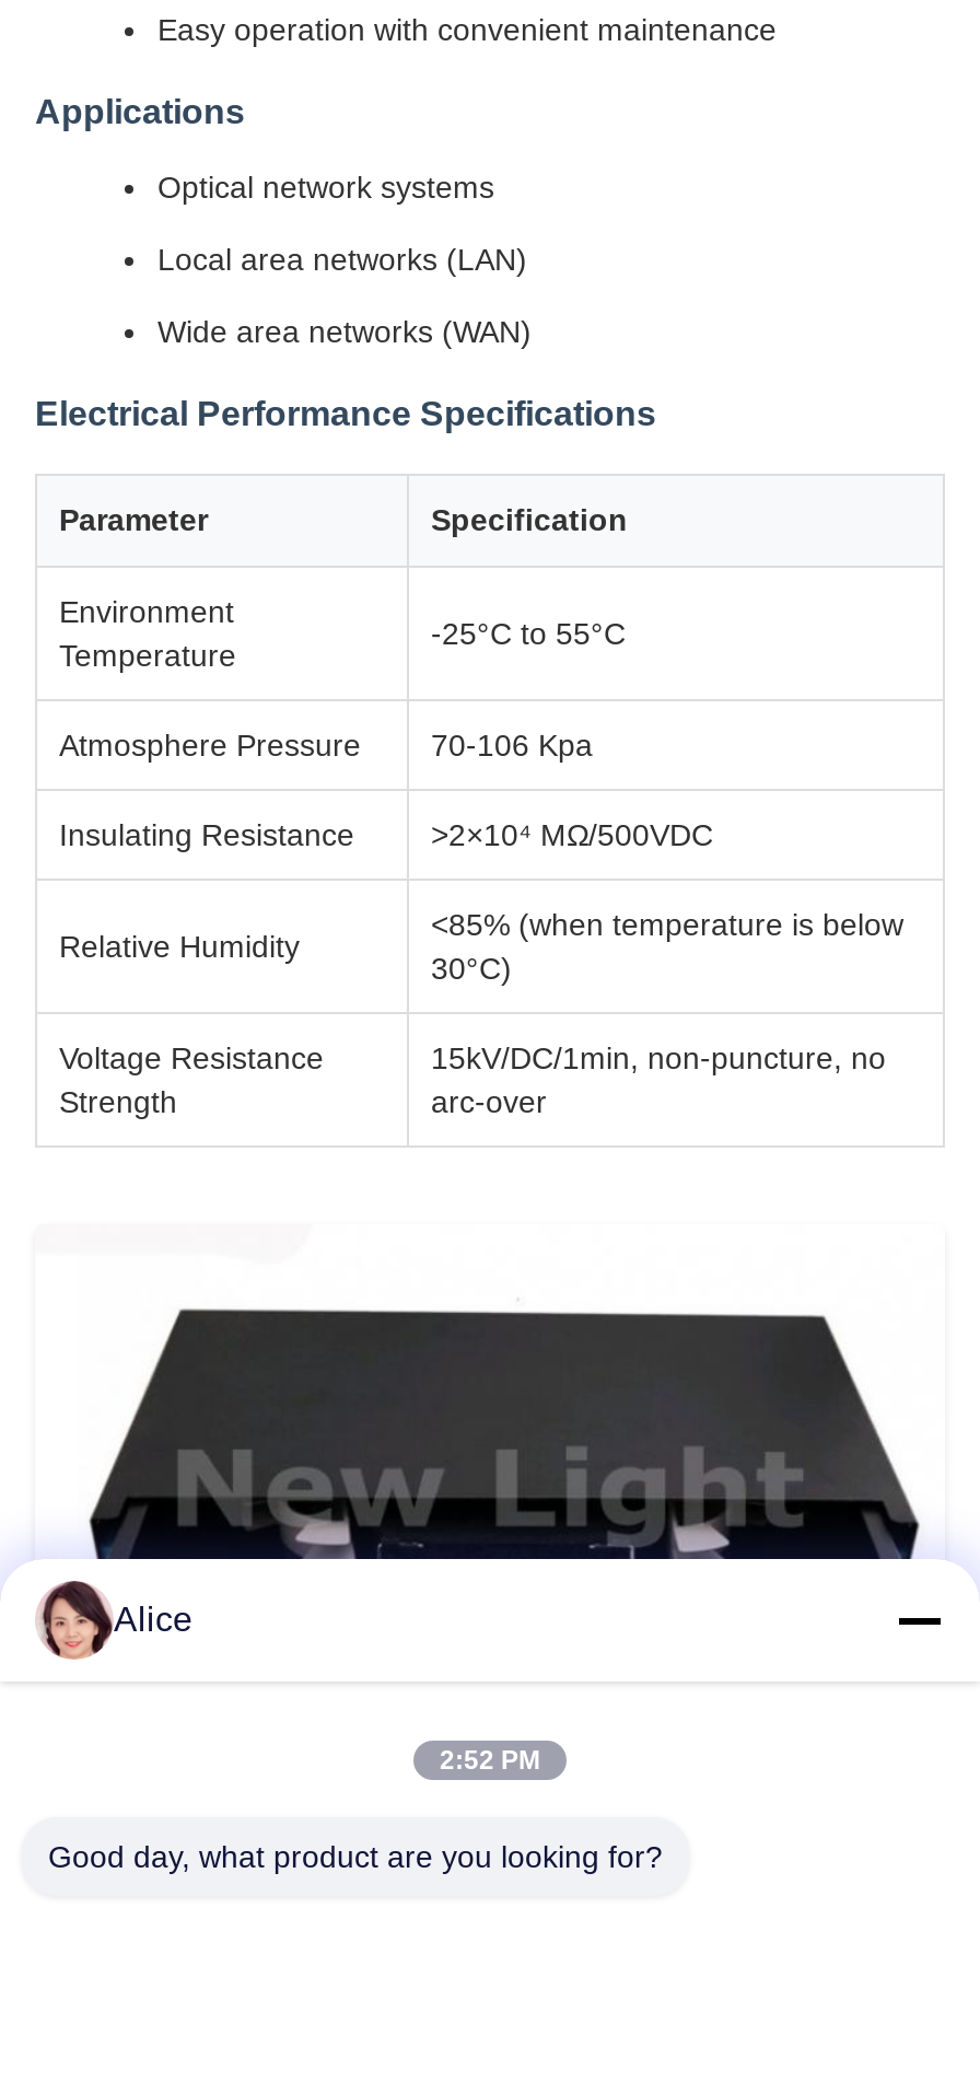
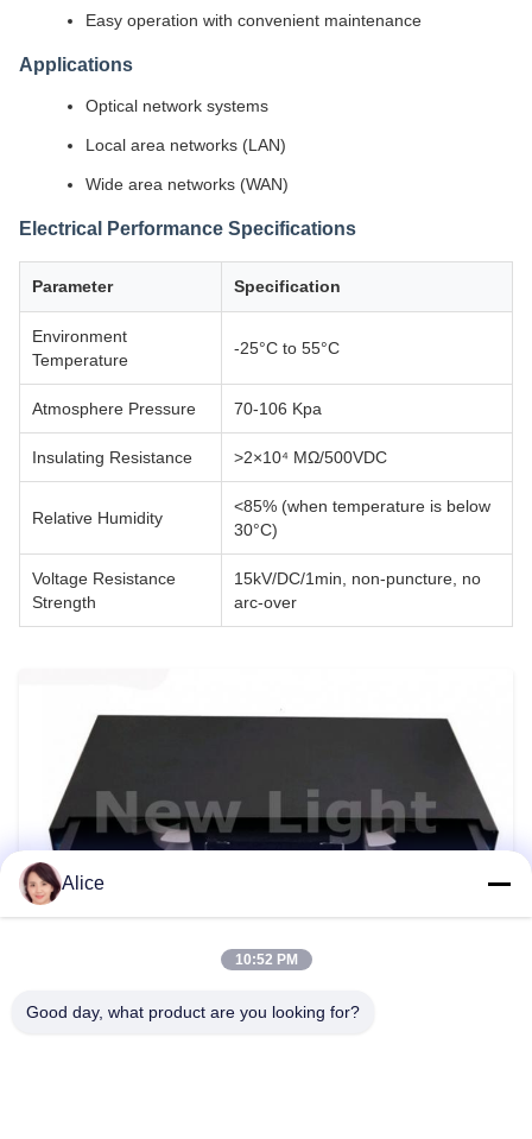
[440,1745,540,1776] 2:52 PM -> [235,951,297,968] 10:52 PM

